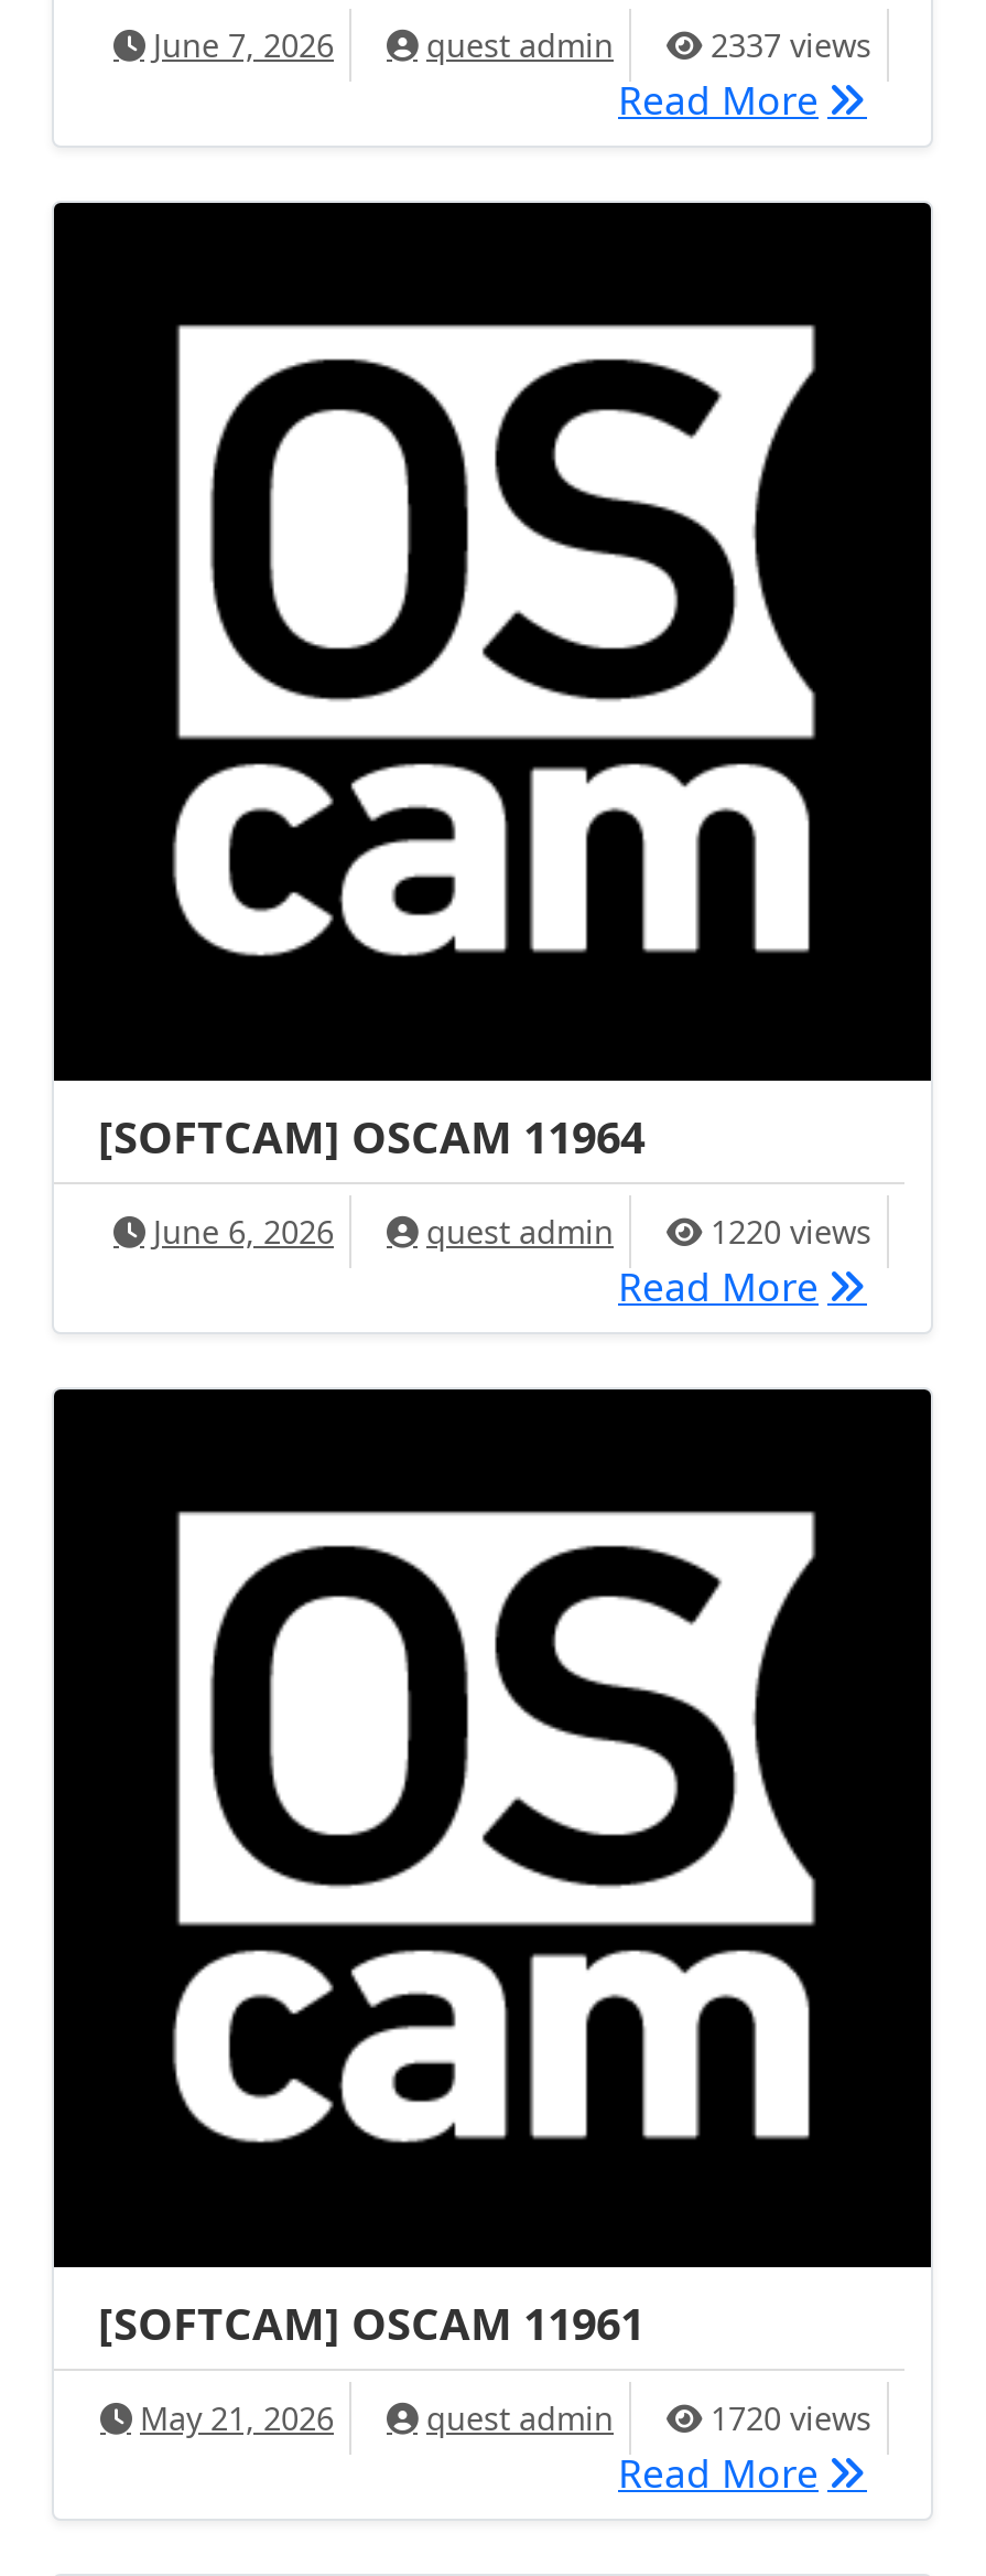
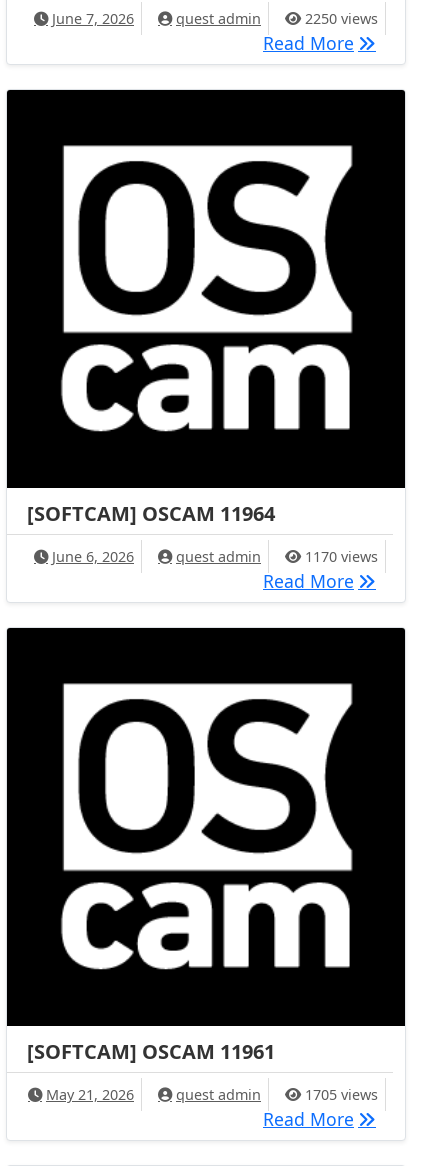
[711,24,871,66] 2337 views -> [305,9,378,28] 2250 views
[711,1211,871,1253] 1220 views -> [305,547,378,566] 1170 views
[711,2397,871,2439] 1720 views -> [305,1085,378,1104] 1705 views

